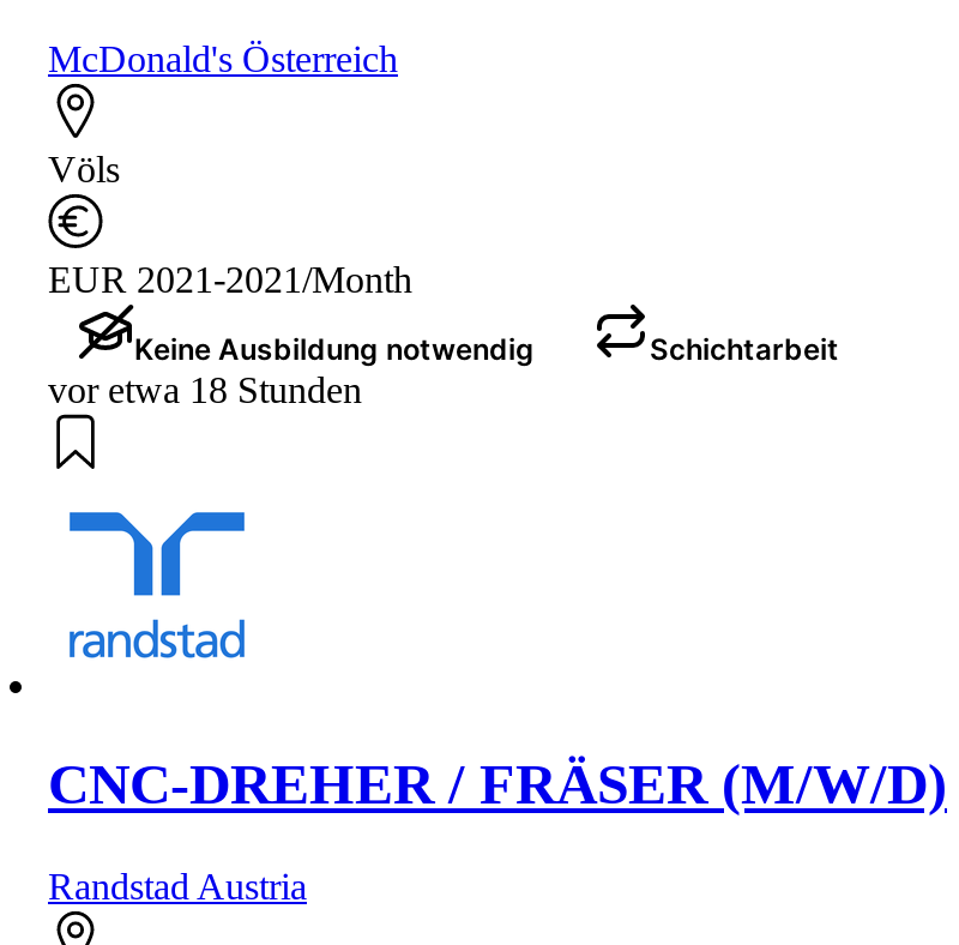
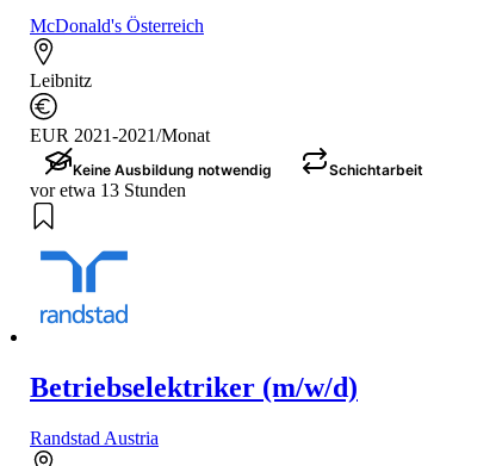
[48,148,120,189] Völs -> [30,70,92,90] Leibnitz
[48,258,412,299] EUR 2021-2021/Month -> [30,125,210,145] EUR 2021-2021/Monat
[48,369,362,409] vor etwa 18 Stunden -> [30,180,186,200] vor etwa 13 Stunden
[48,755,947,817] CNC-DREHER / FRÄSER (M/W/D) -> [30,371,358,402] Betriebselektriker (m/w/d)

